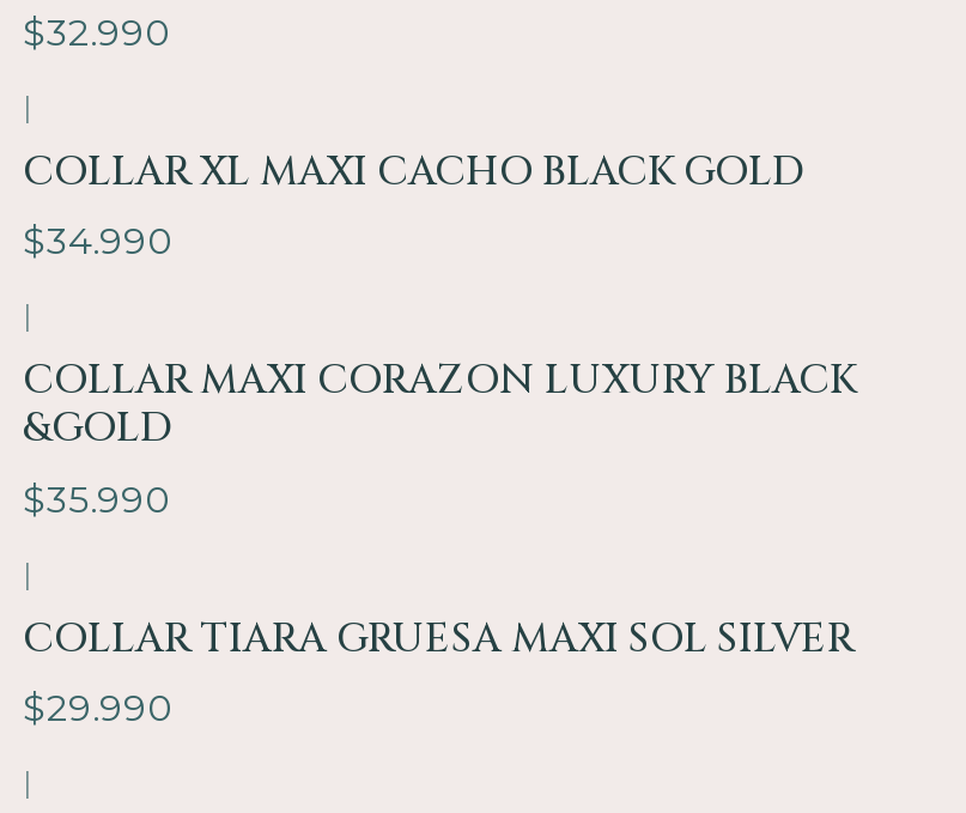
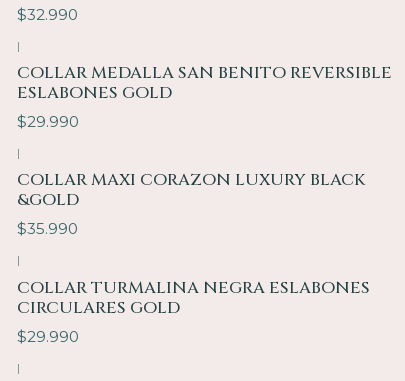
[23,147,803,265] COLLAR XL MAXI CACHO BLACK GOLD | $34.990 -> [17,62,392,131] COLLAR MEDALLA SAN BENITO REVERSIBLE | ESLABONES GOLD | $29.990
[23,613,853,666] COLLAR TIARA GRUESA MAXI SOL SILVER -> [17,276,370,318] COLLAR TURMALINA NEGRA ESLABONES | CIRCULARES GOLD

